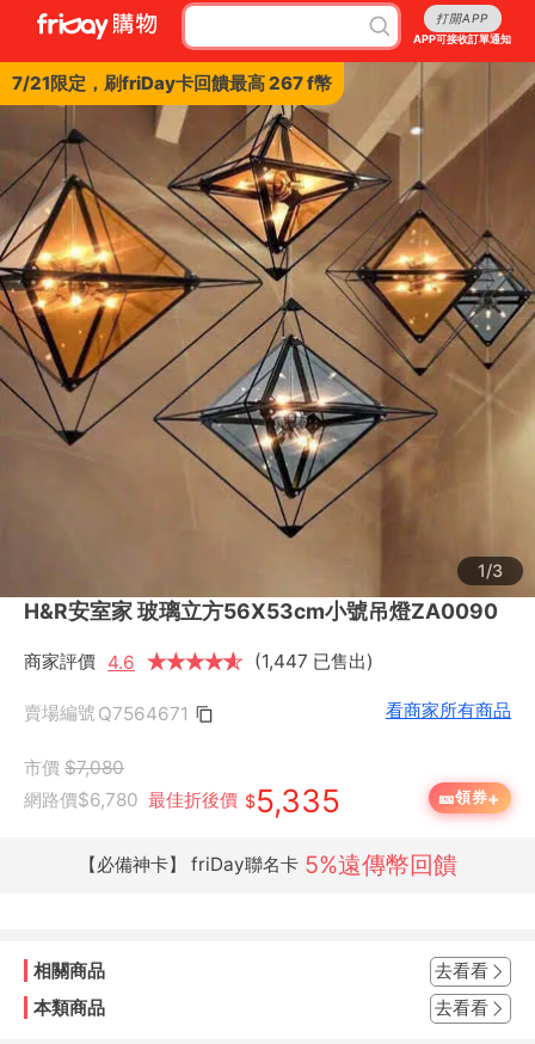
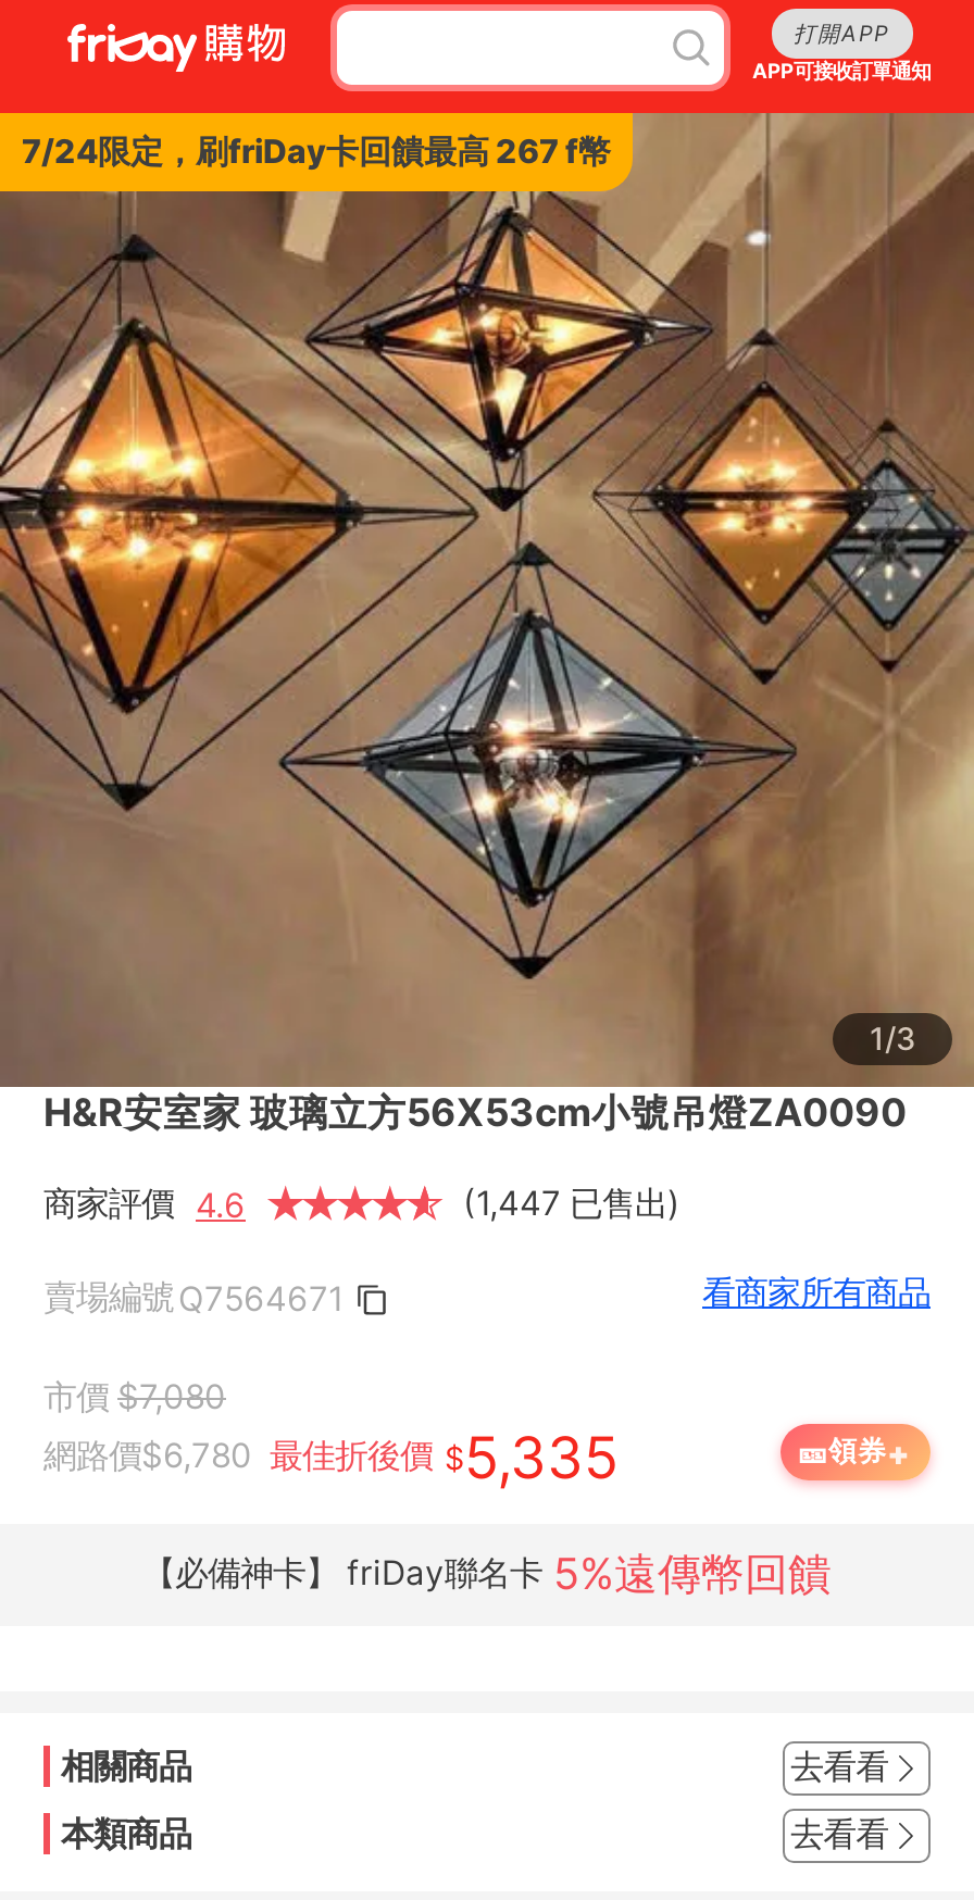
[12,72,332,94] 7/21限定，刷friDay卡回饋最高 267 f幣 -> [22,130,611,172] 7/24限定，刷friDay卡回饋最高 267 f幣

